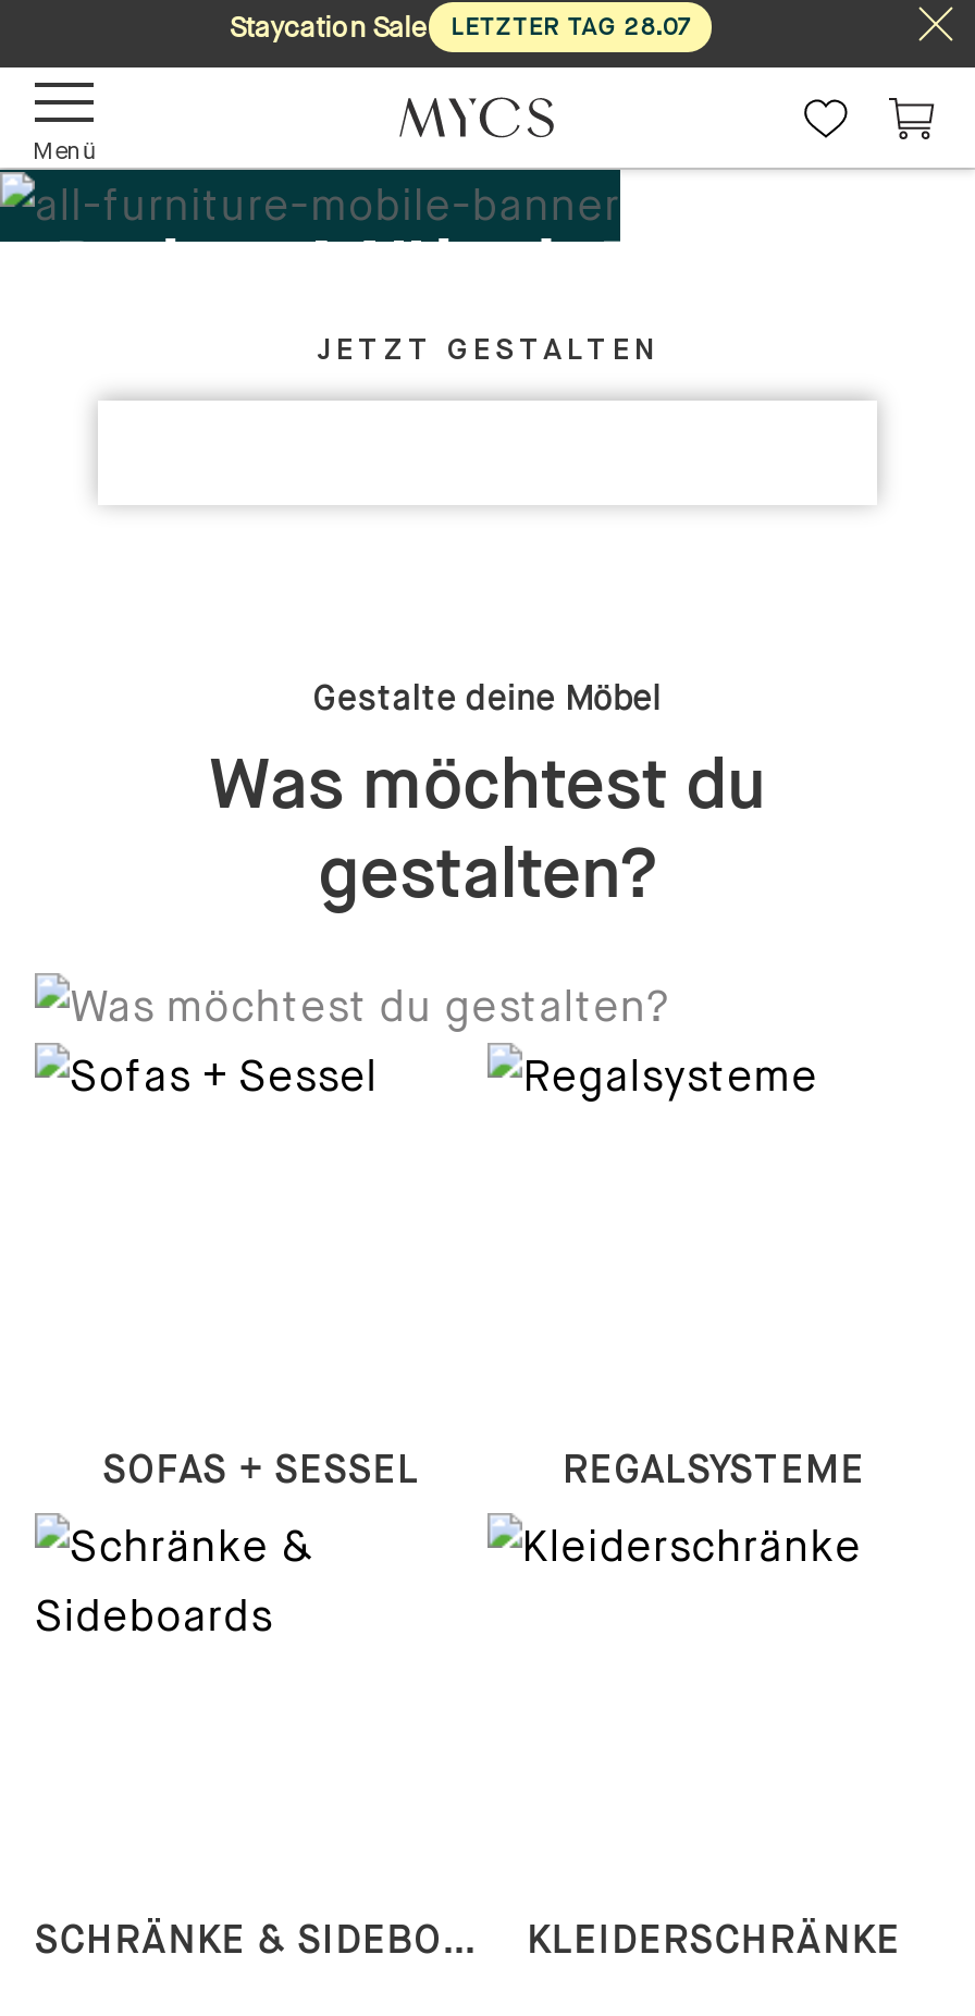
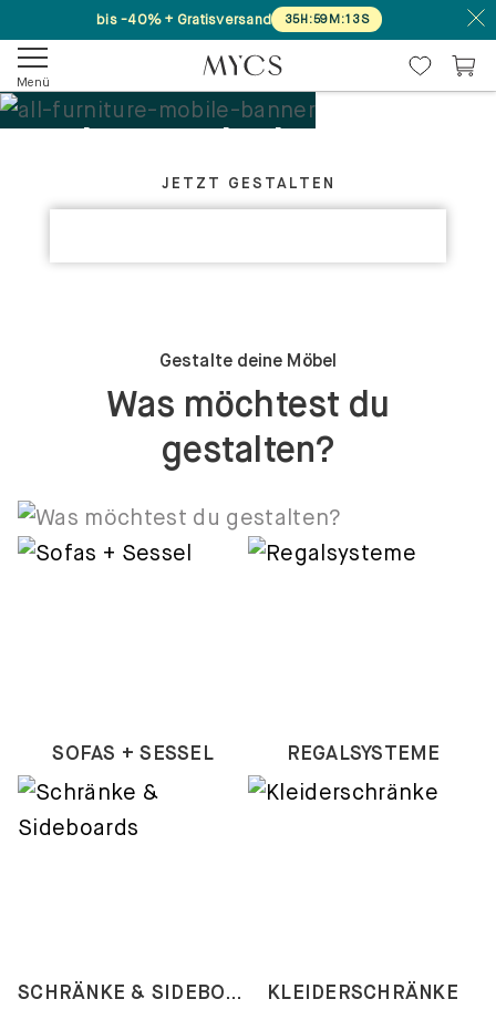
[229,11,689,44] Staycation Sale | LETZTER TAG 28.07 -> [96,11,370,28] bis -40% + Gratisversand | 35H:59M:13 S

